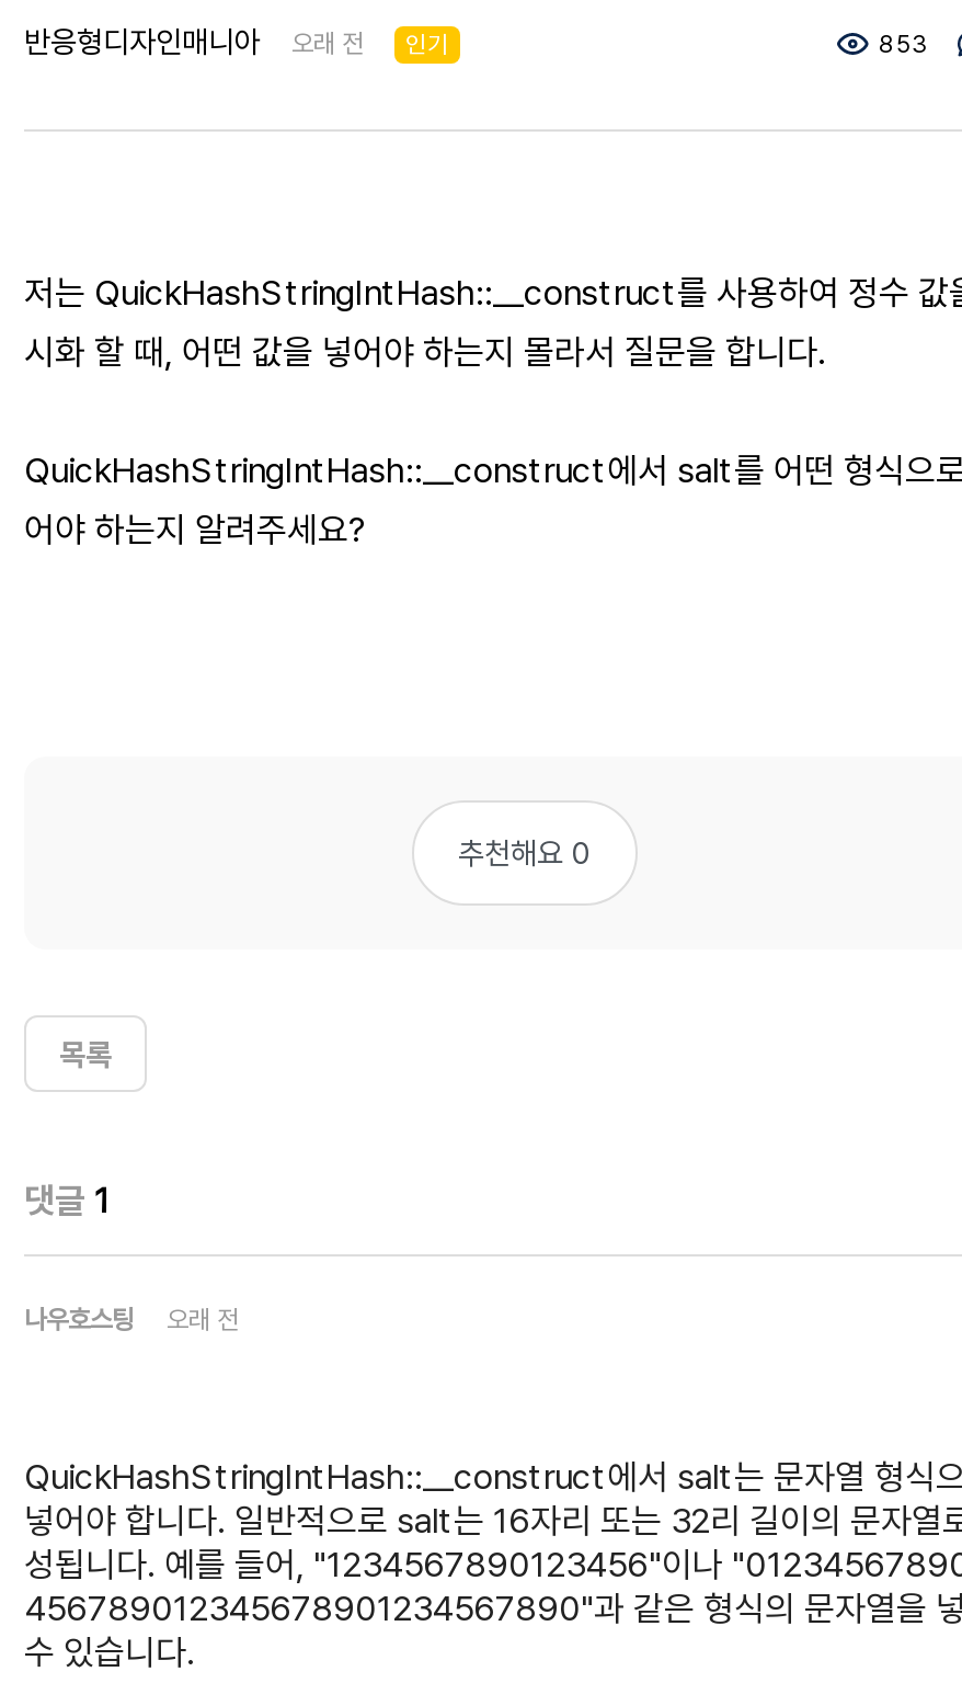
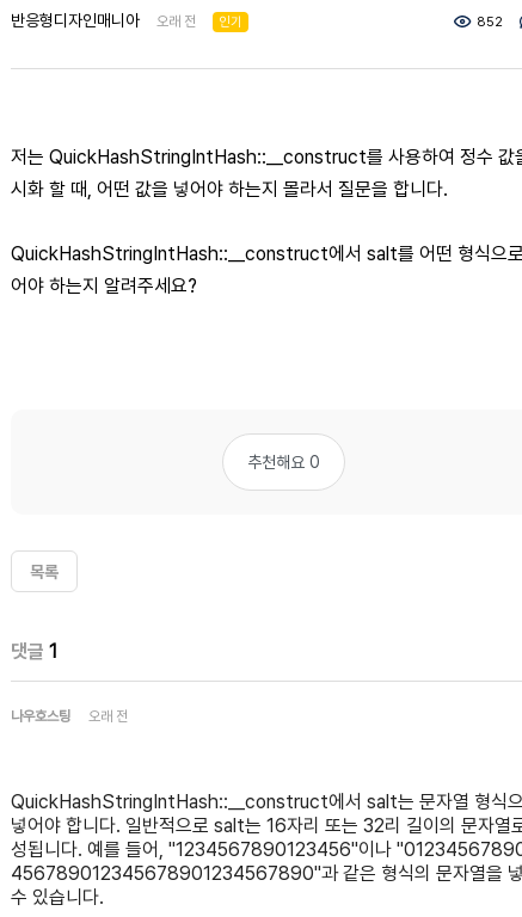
[879,31,927,59] 853 -> [477,14,503,30] 852

